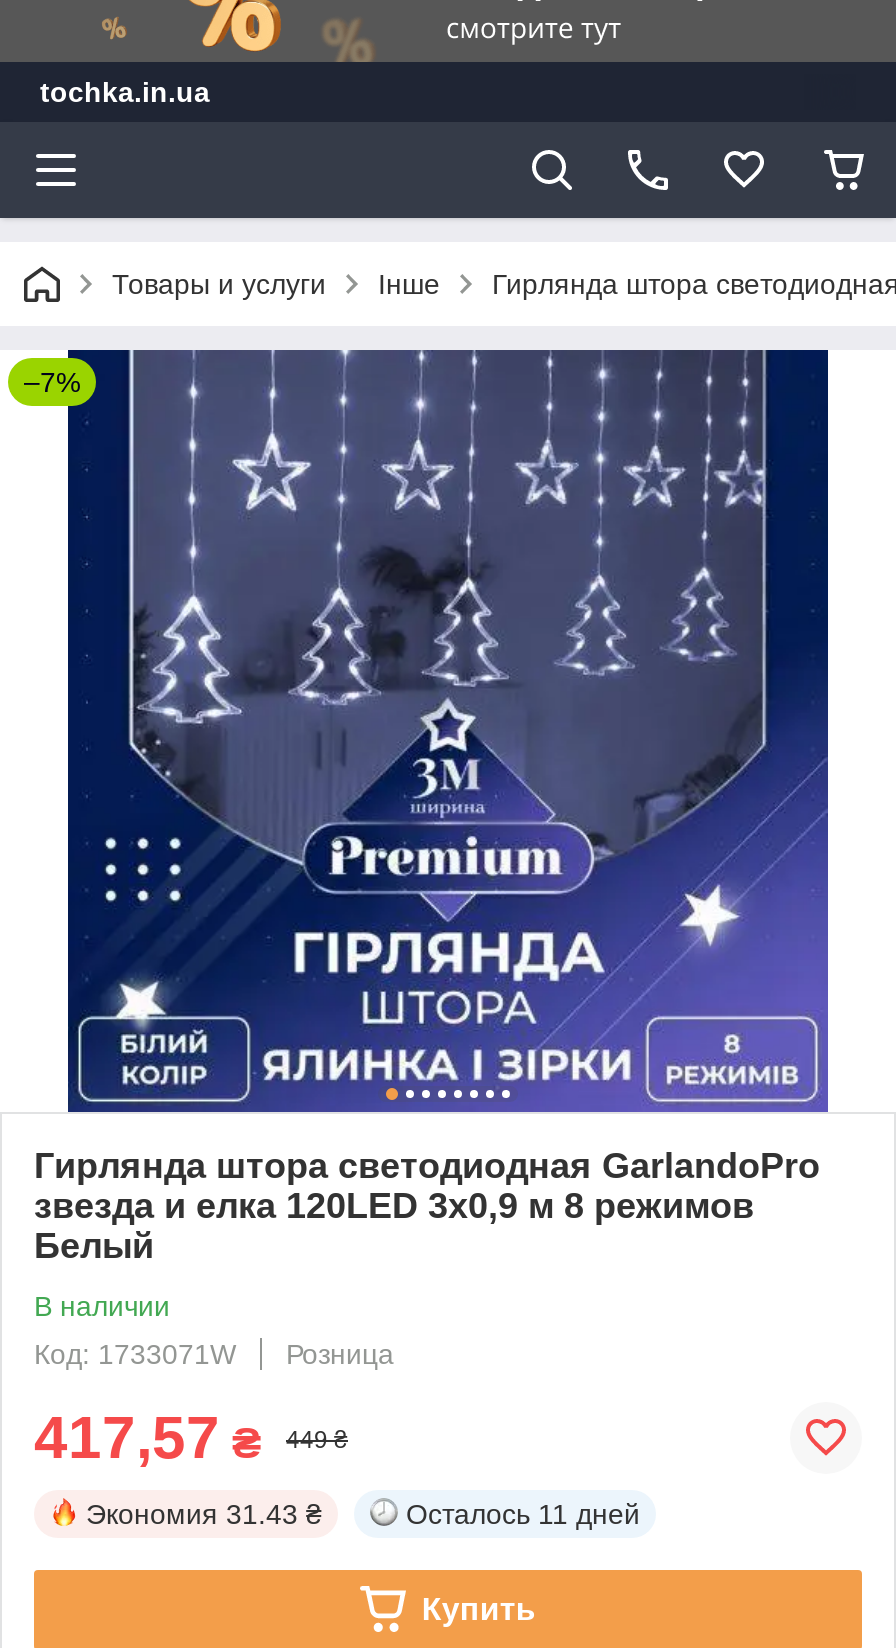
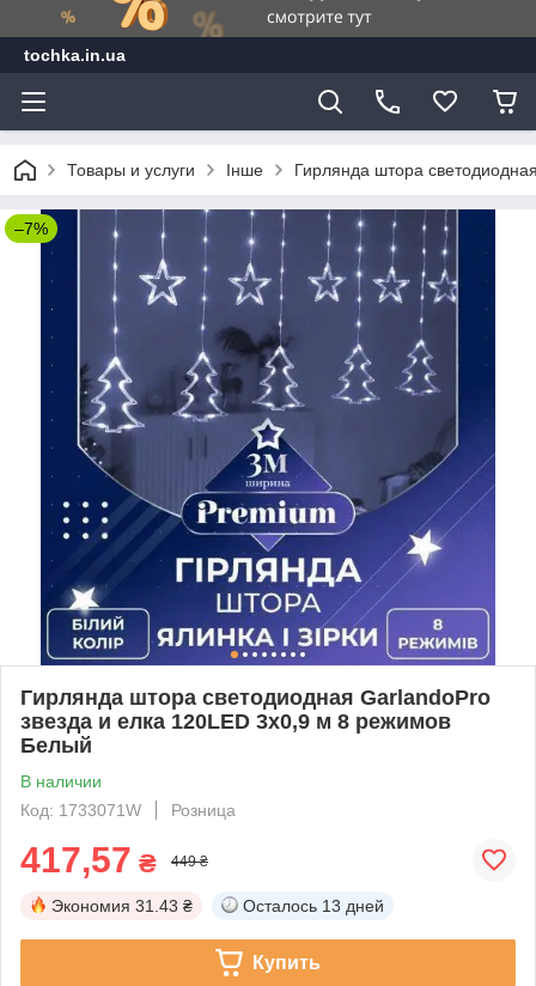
[406,1498,640,1530] Осталось 11 дней -> [243,896,384,915] Осталось 13 дней

